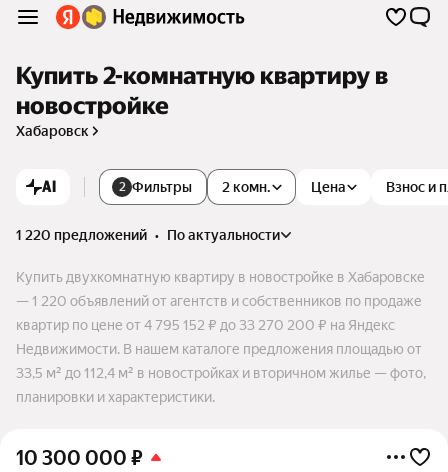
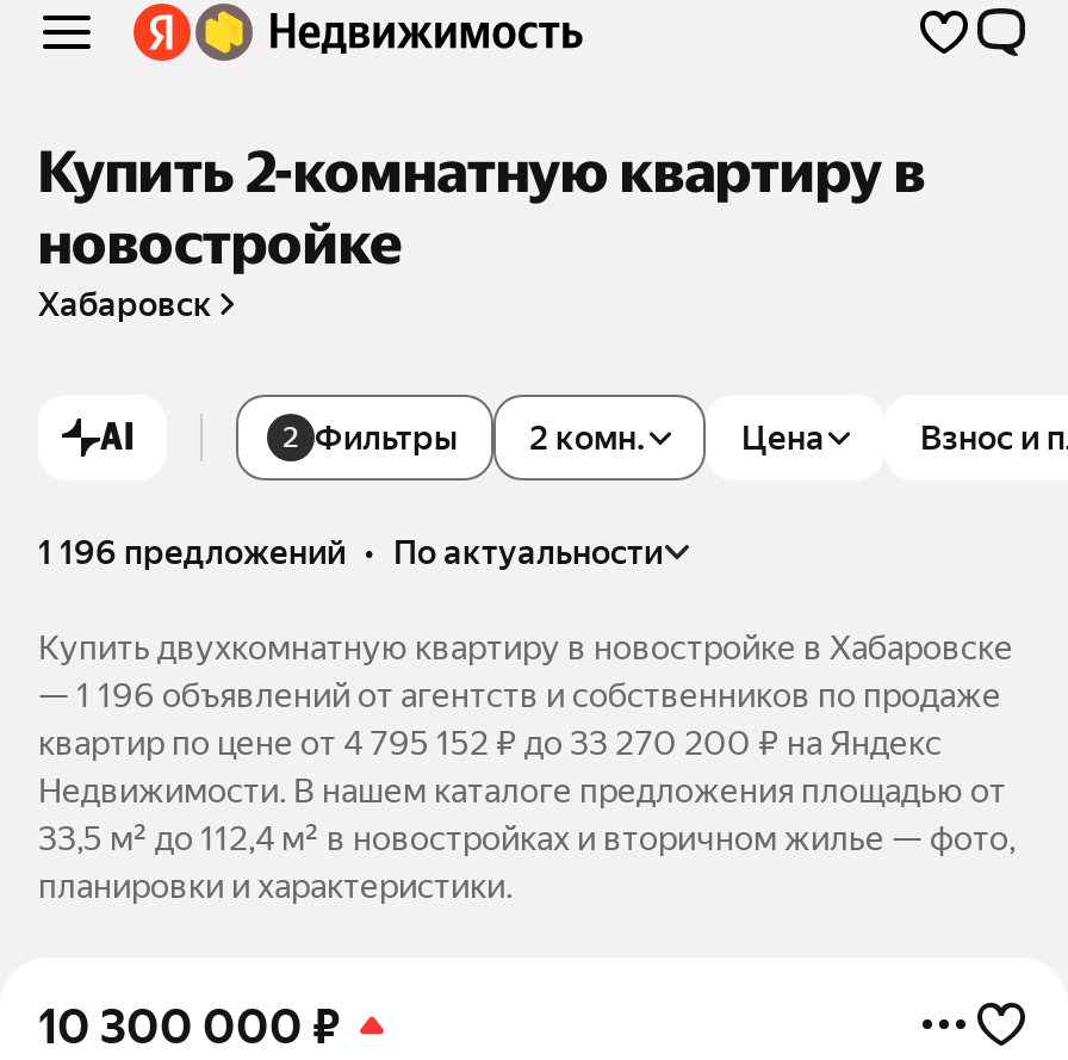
[16,227,280,243] 1 220 предложений • по актуальности -> [38,533,663,571] 1 196 предложений • по актуальности
[16,293,422,309] — 1 220 объявлений от агентств и собственников по продаже -> [38,676,1001,714] — 1 196 объявлений от агентств и собственников по продаже

